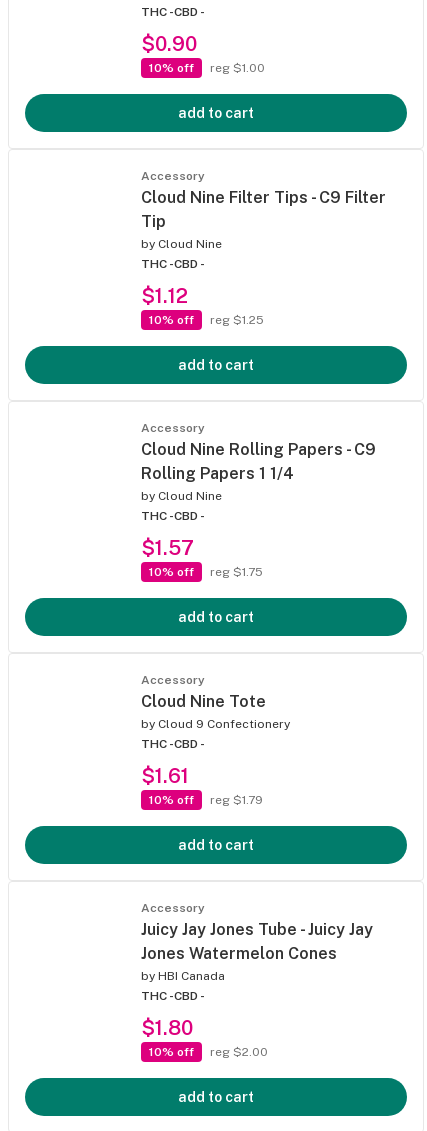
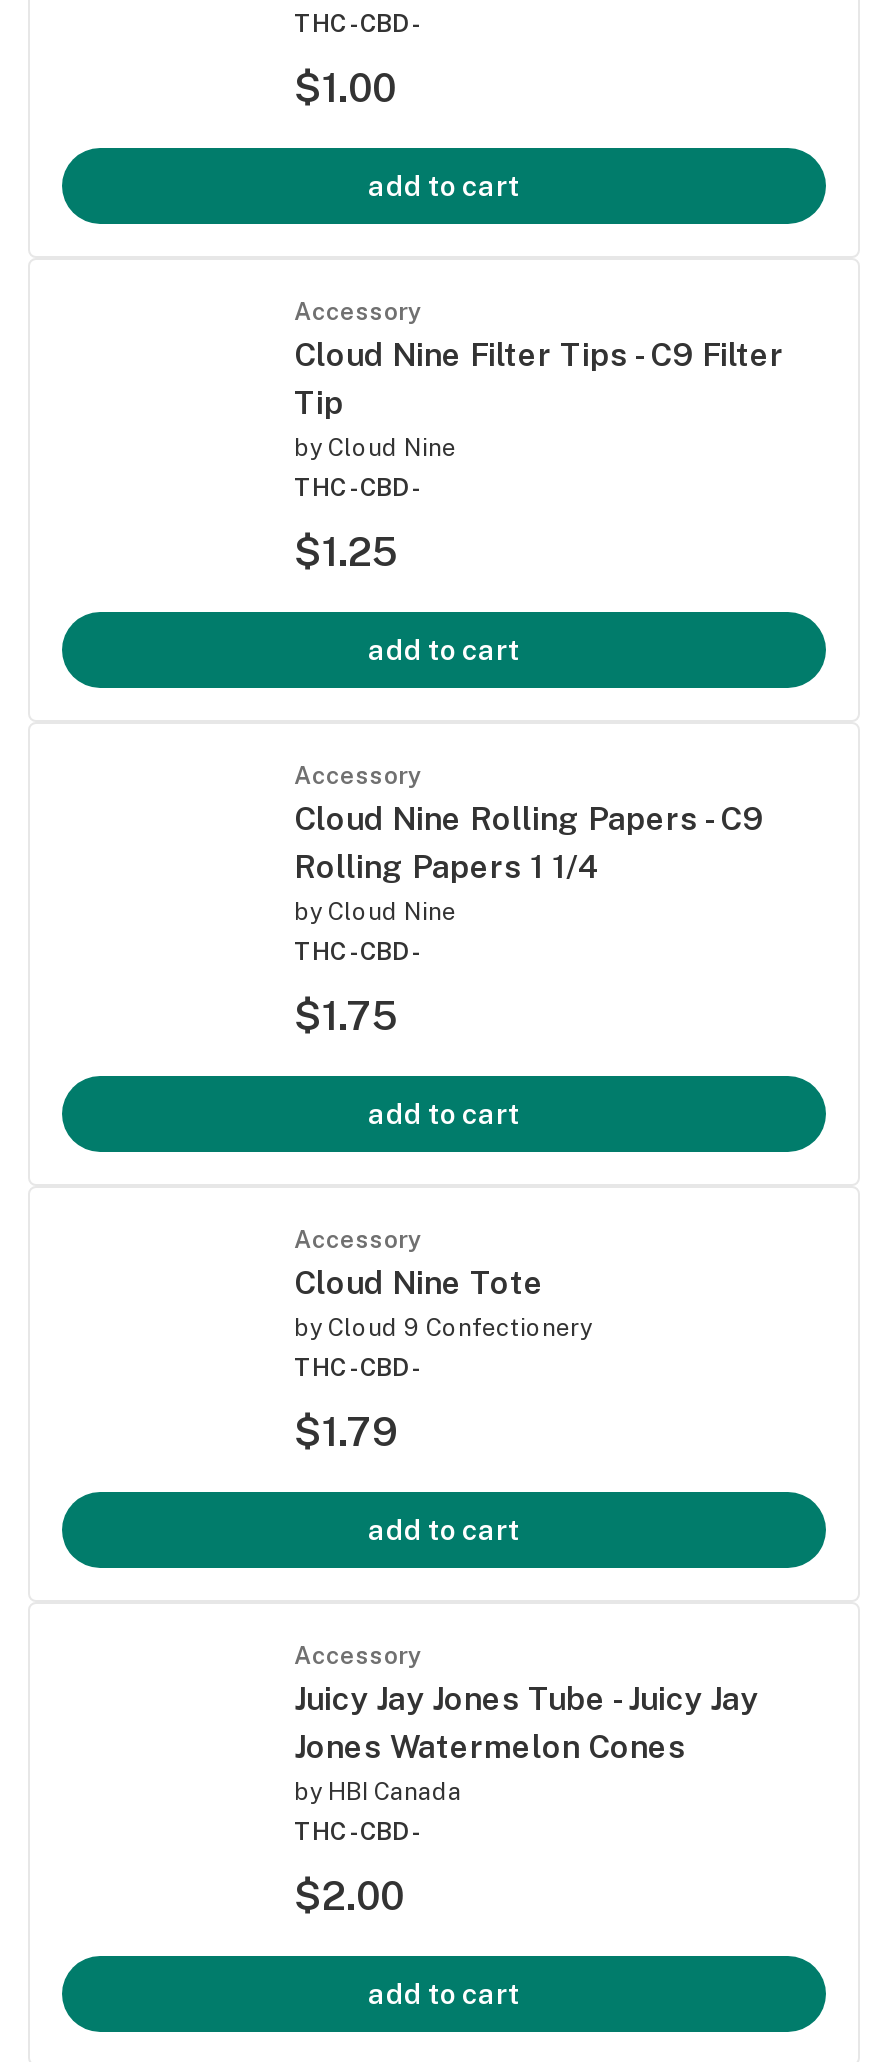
[141,32,265,75] $0.90 | 10% off | reg $1.00 -> [294,63,396,111] $1.00
[141,284,264,327] $1.12 | 10% off | reg $1.25 -> [294,527,398,575] $1.25
[141,536,263,579] $1.57 | 10% off | reg $1.75 -> [294,991,398,1039] $1.75
[141,764,263,807] $1.61 | 10% off | reg $1.79 -> [294,1407,398,1455] $1.79
[141,1016,268,1059] $1.80 | 10% off | reg $2.00 -> [294,1871,404,1919] $2.00

